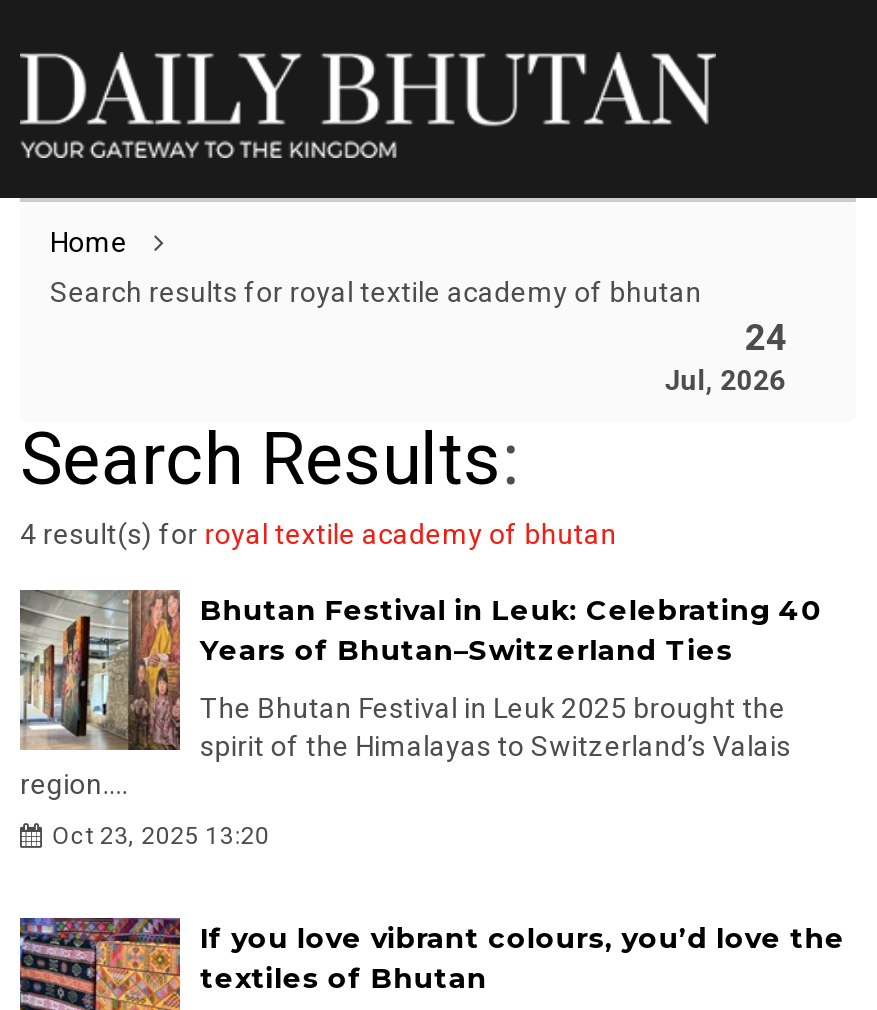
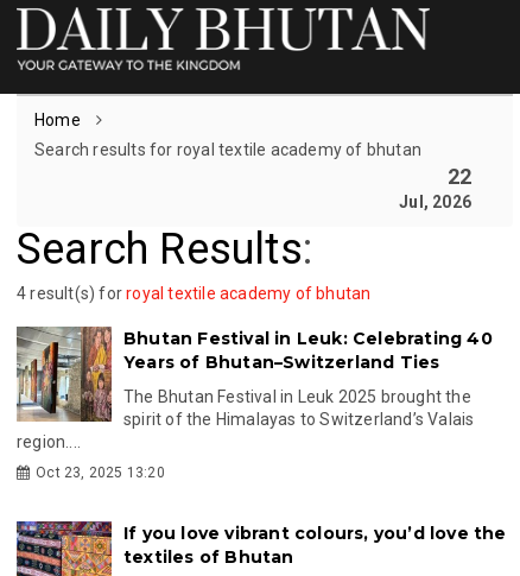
[745,315,786,357] 24 -> [447,164,471,188] 22

